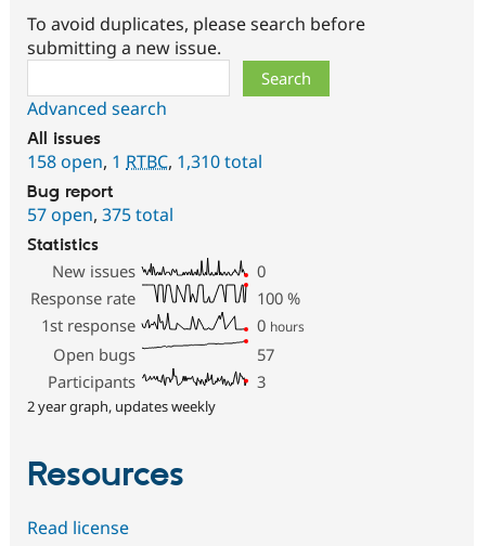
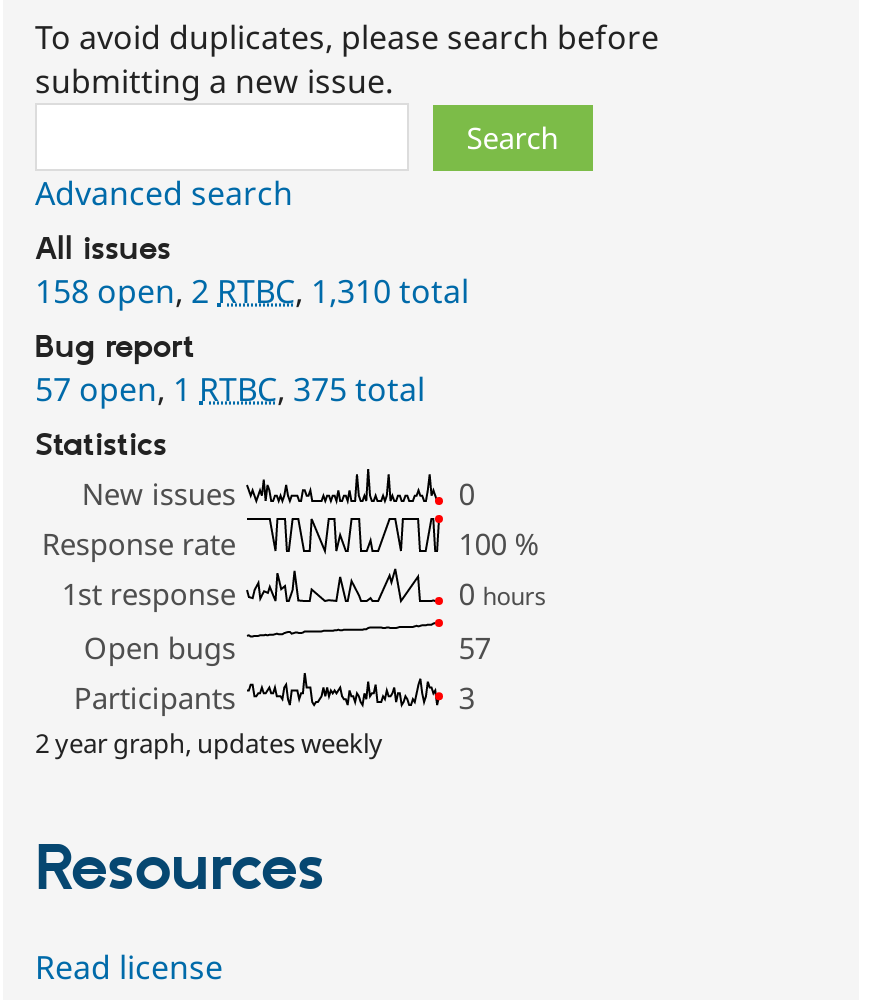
[27,150,262,174] 158 open, 1 RTBC, 1,310 total -> [35,270,469,314] 158 open, 2 RTBC, 1,310 total
[27,203,173,227] 57 open, 375 total -> [35,368,425,412] 57 open, 1 RTBC, 375 total

